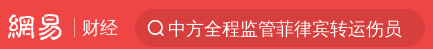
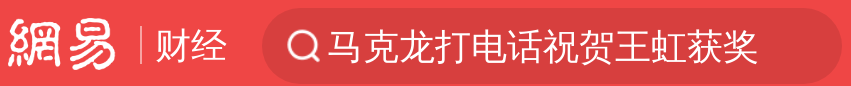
[167,15,401,39] 中方全程监管菲律宾转运伤员 -> [327,20,759,68] 马克龙打电话祝贺王虹获奖

